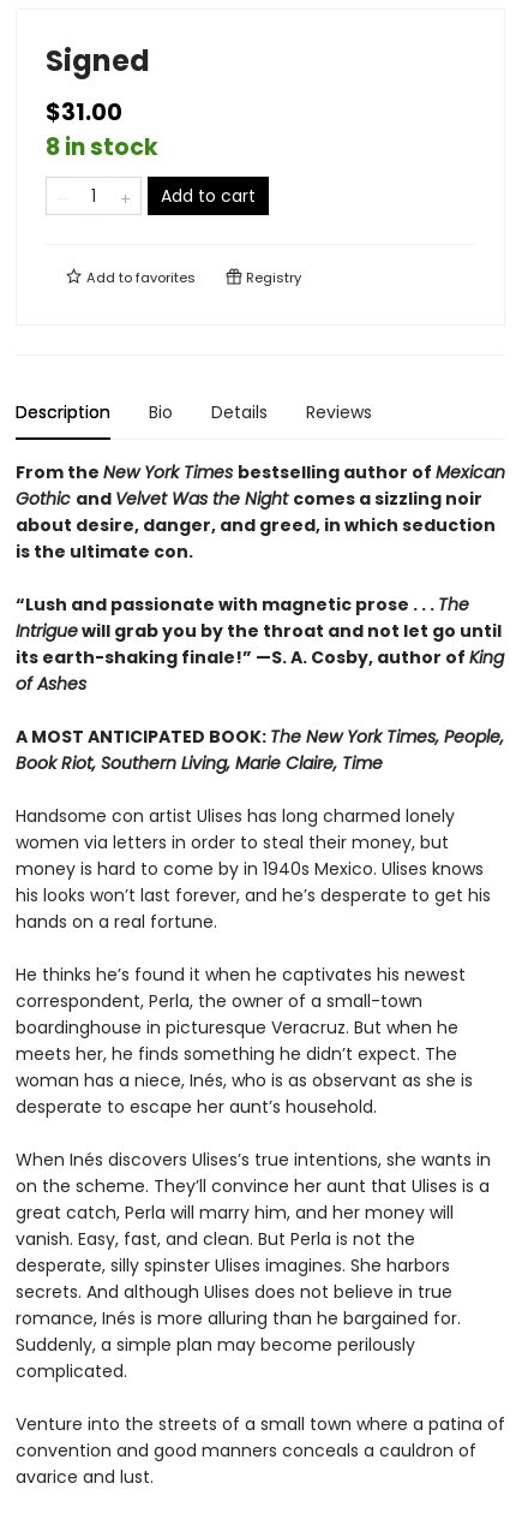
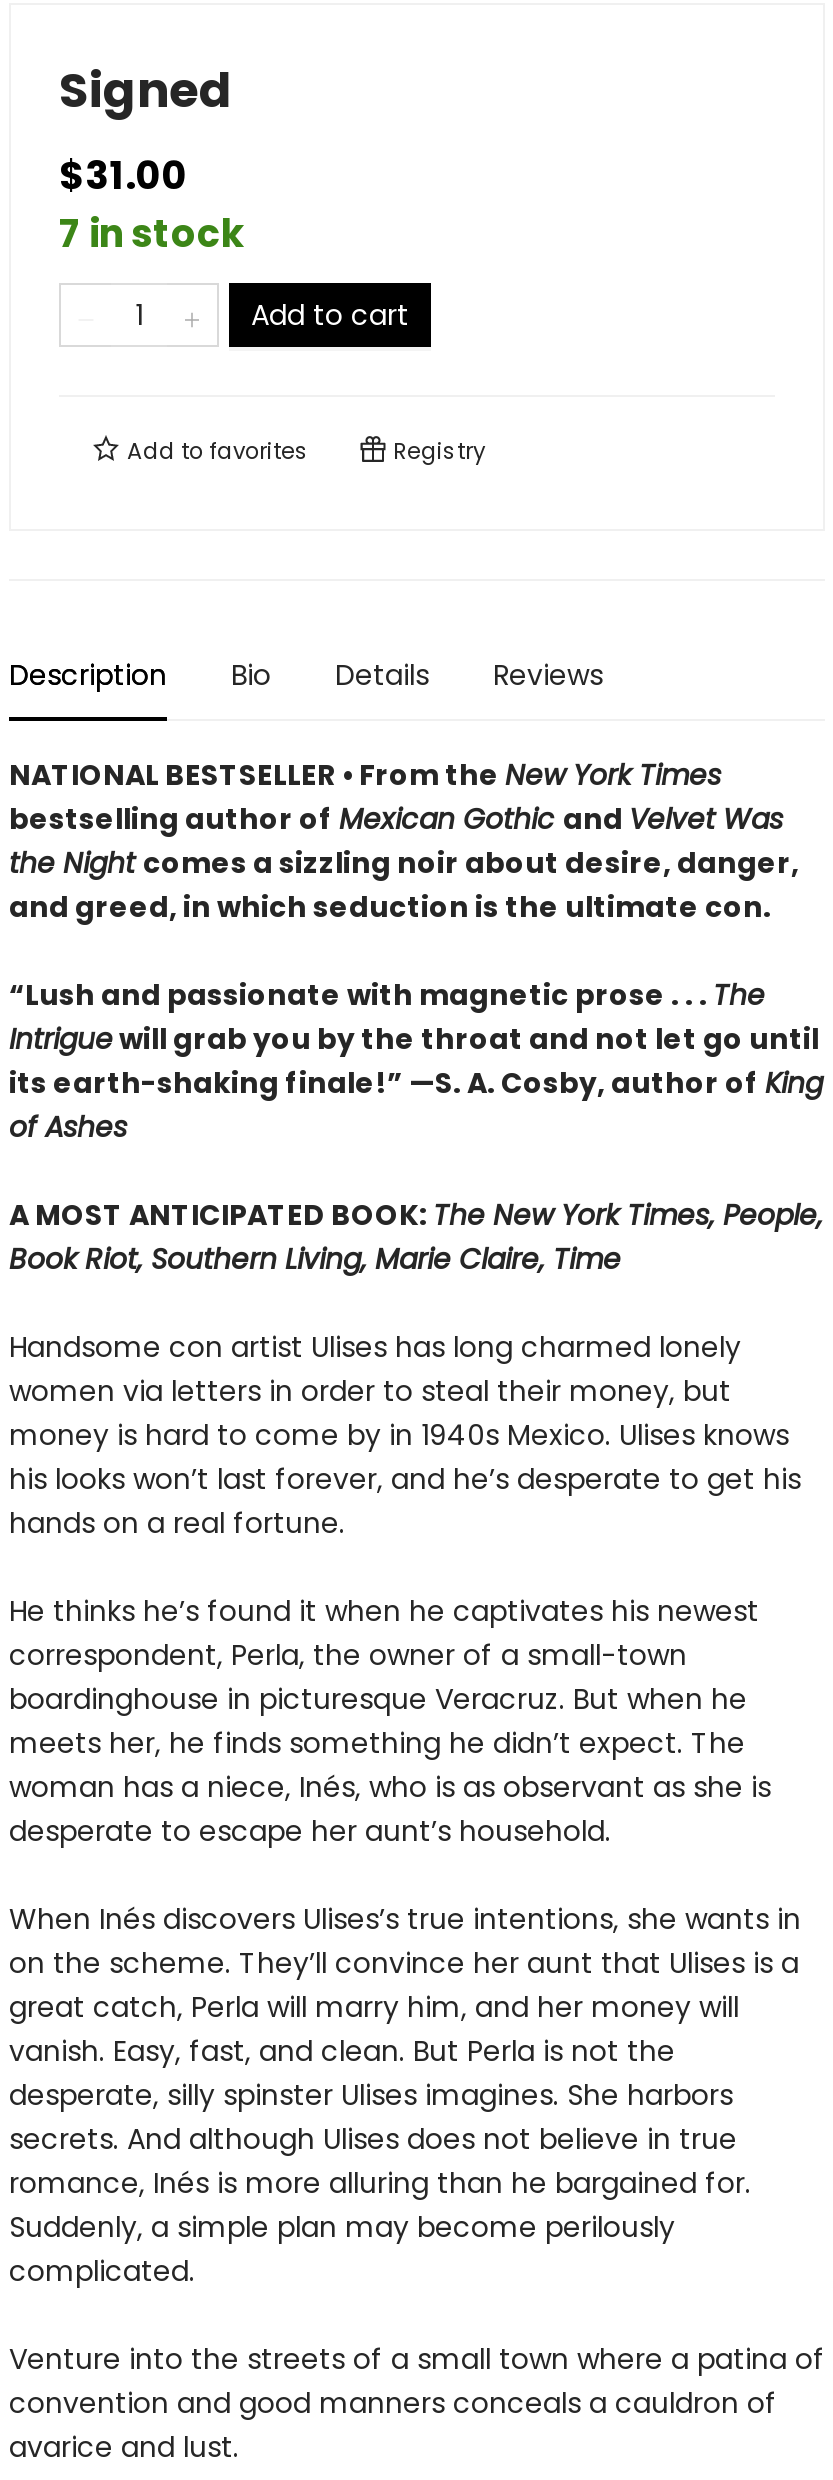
[46,131,158,164] 8 in stock -> [59,208,245,262] 7 in stock
[16,461,505,564] From the New York Times bestselling author of Mexican | Gothic and Velvet Was the Night comes a sizzling noir | about desire, danger, and greed, in which seduction | is the ultimate con. -> [9,756,799,928] NATIONAL BESTSELLER • From the New York Times | bestselling author of Mexican Gothic and Velvet Was | the Night comes a sizzling noir about desire, danger, | and greed, in which seduction is the ultimate con.

